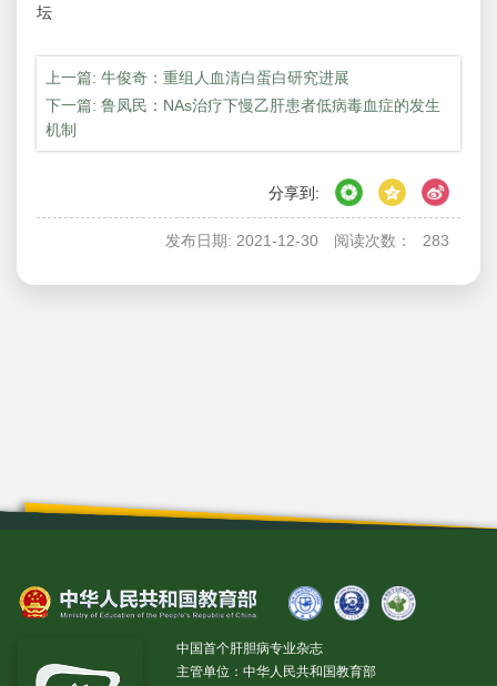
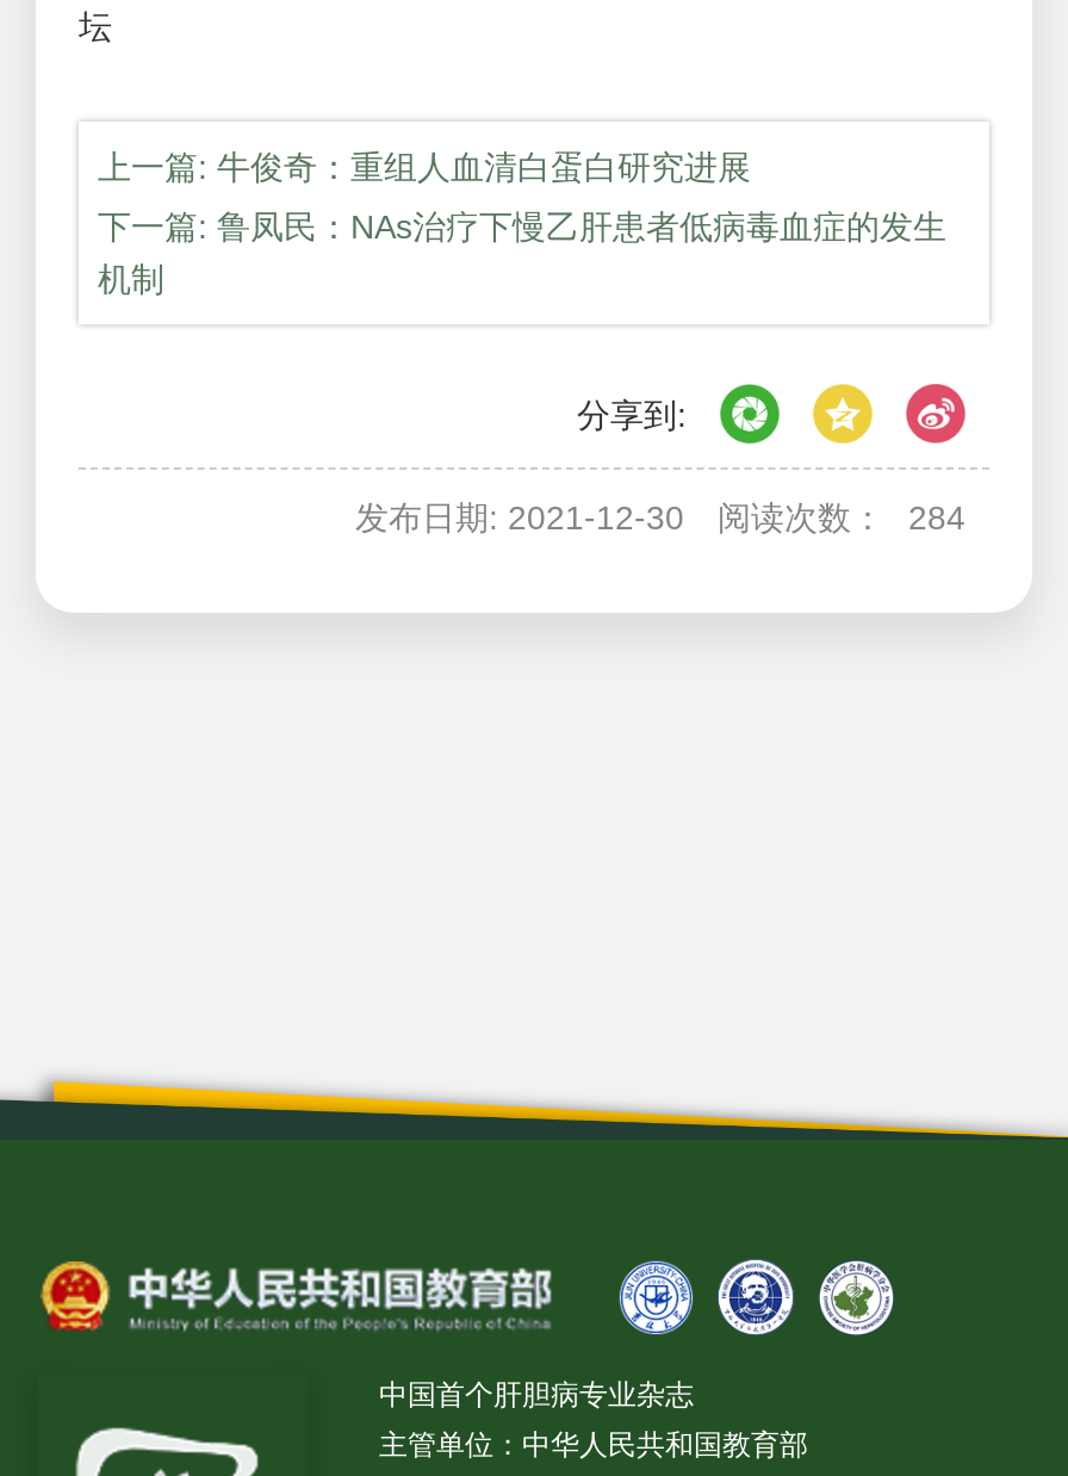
[165,232,449,250] 发布日期: 2021-12-30 阅读次数： 283 -> [355,499,965,537] 发布日期: 2021-12-30 阅读次数： 284

